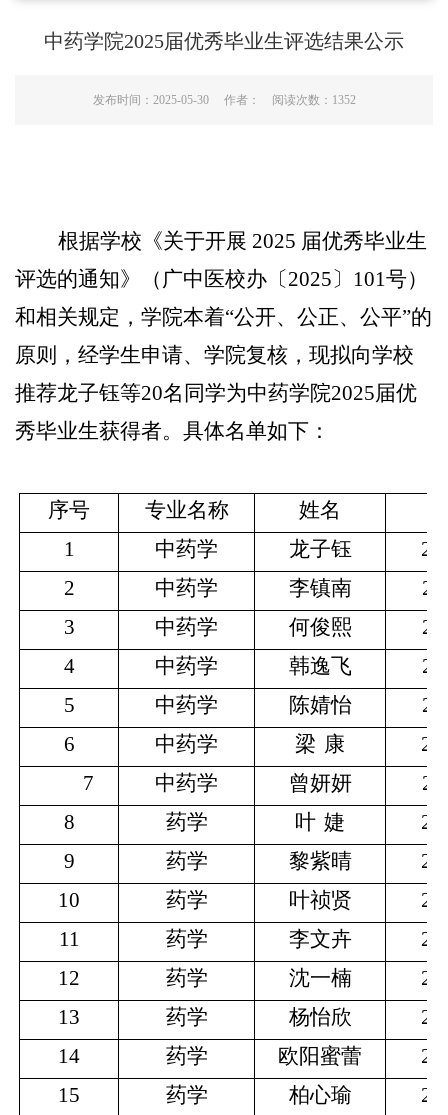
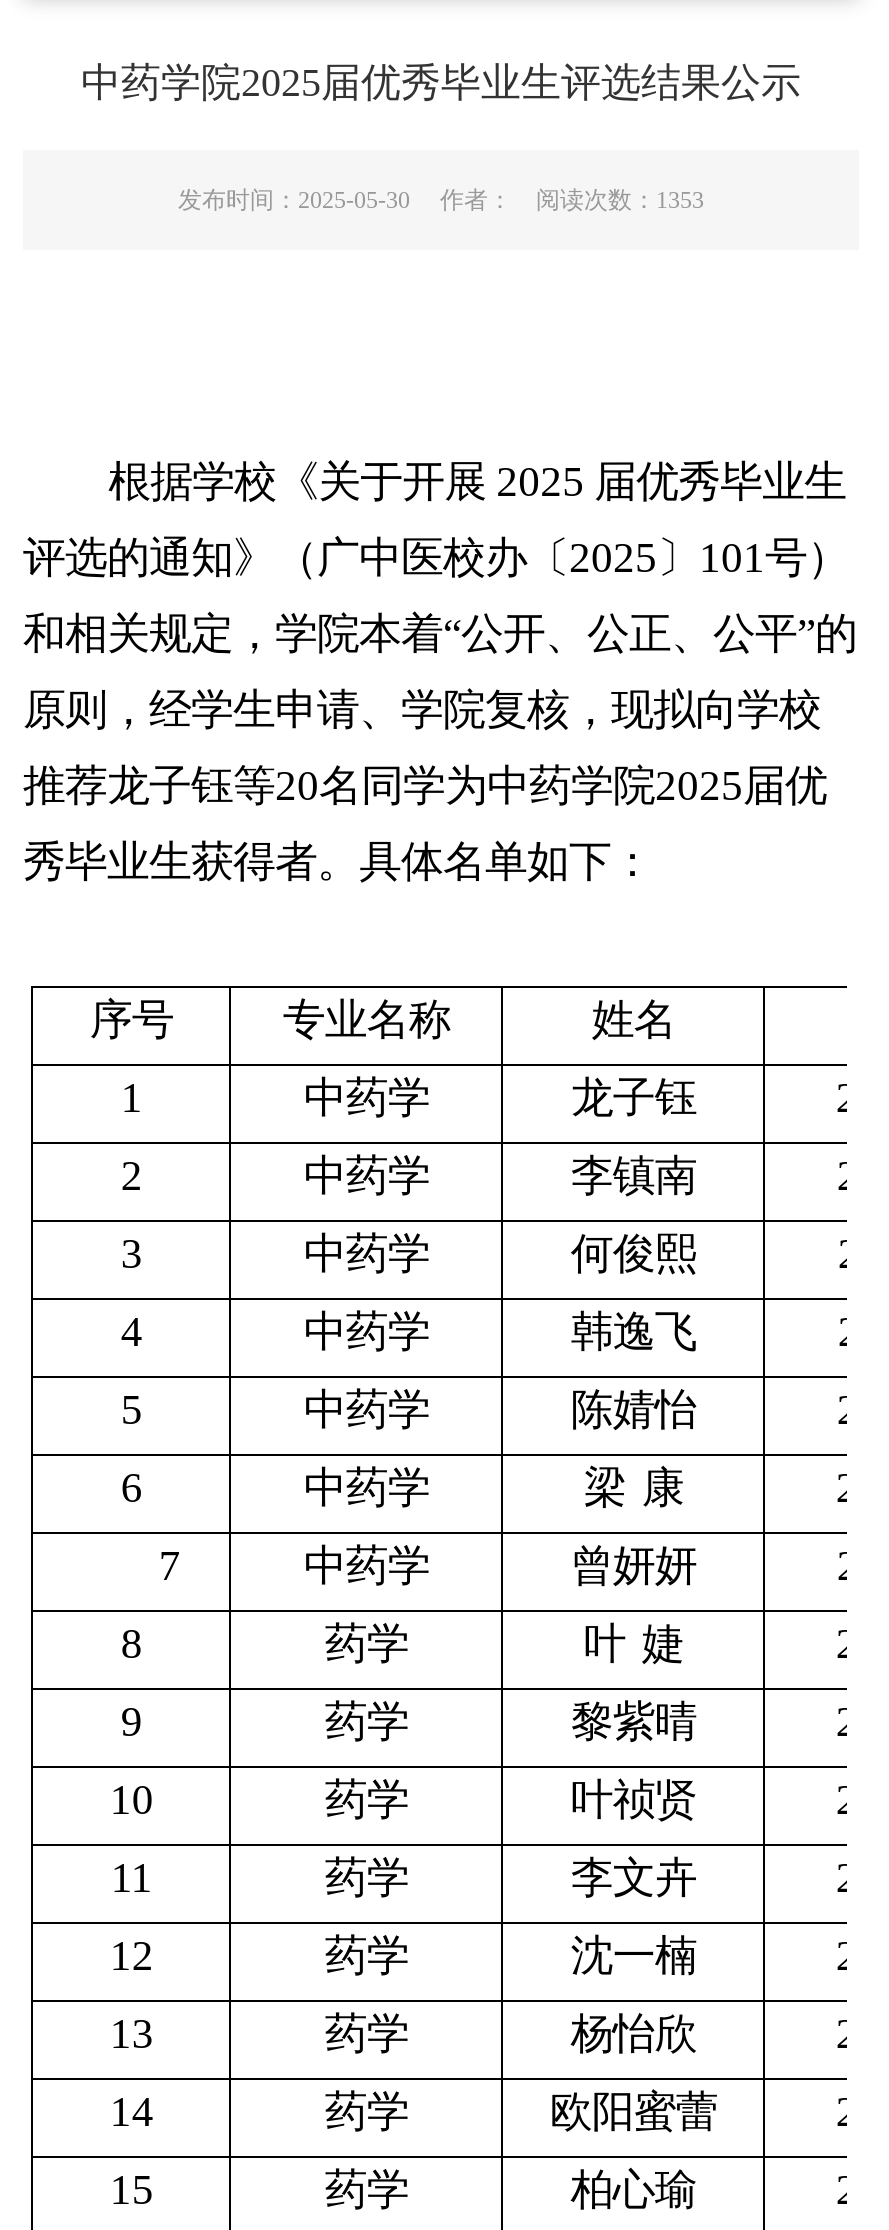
[92,93,355,107] 发布时间：2025-05-30 作者： 阅读次数：1352 -> [178,186,704,214] 发布时间：2025-05-30 作者： 阅读次数：1353

